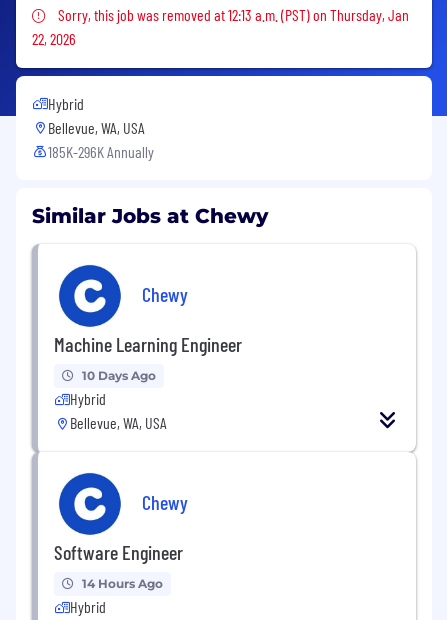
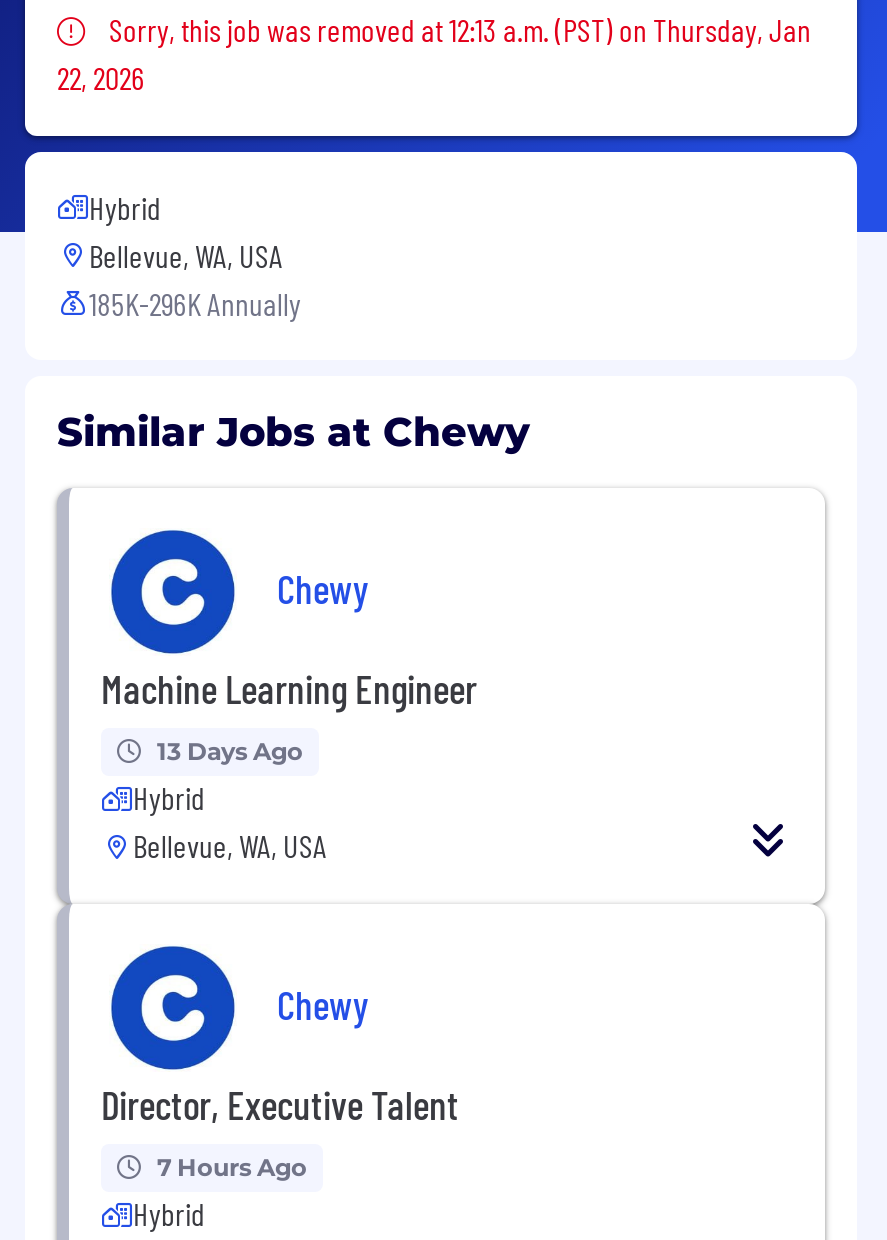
[82,368,156,383] 10 Days Ago -> [157,735,303,765] 13 Days Ago
[54,540,183,564] Software Engineer -> [101,1079,459,1127] Director, Executive Talent
[82,576,163,591] 14 Hours Ago -> [157,1151,307,1181] 7 Hours Ago

